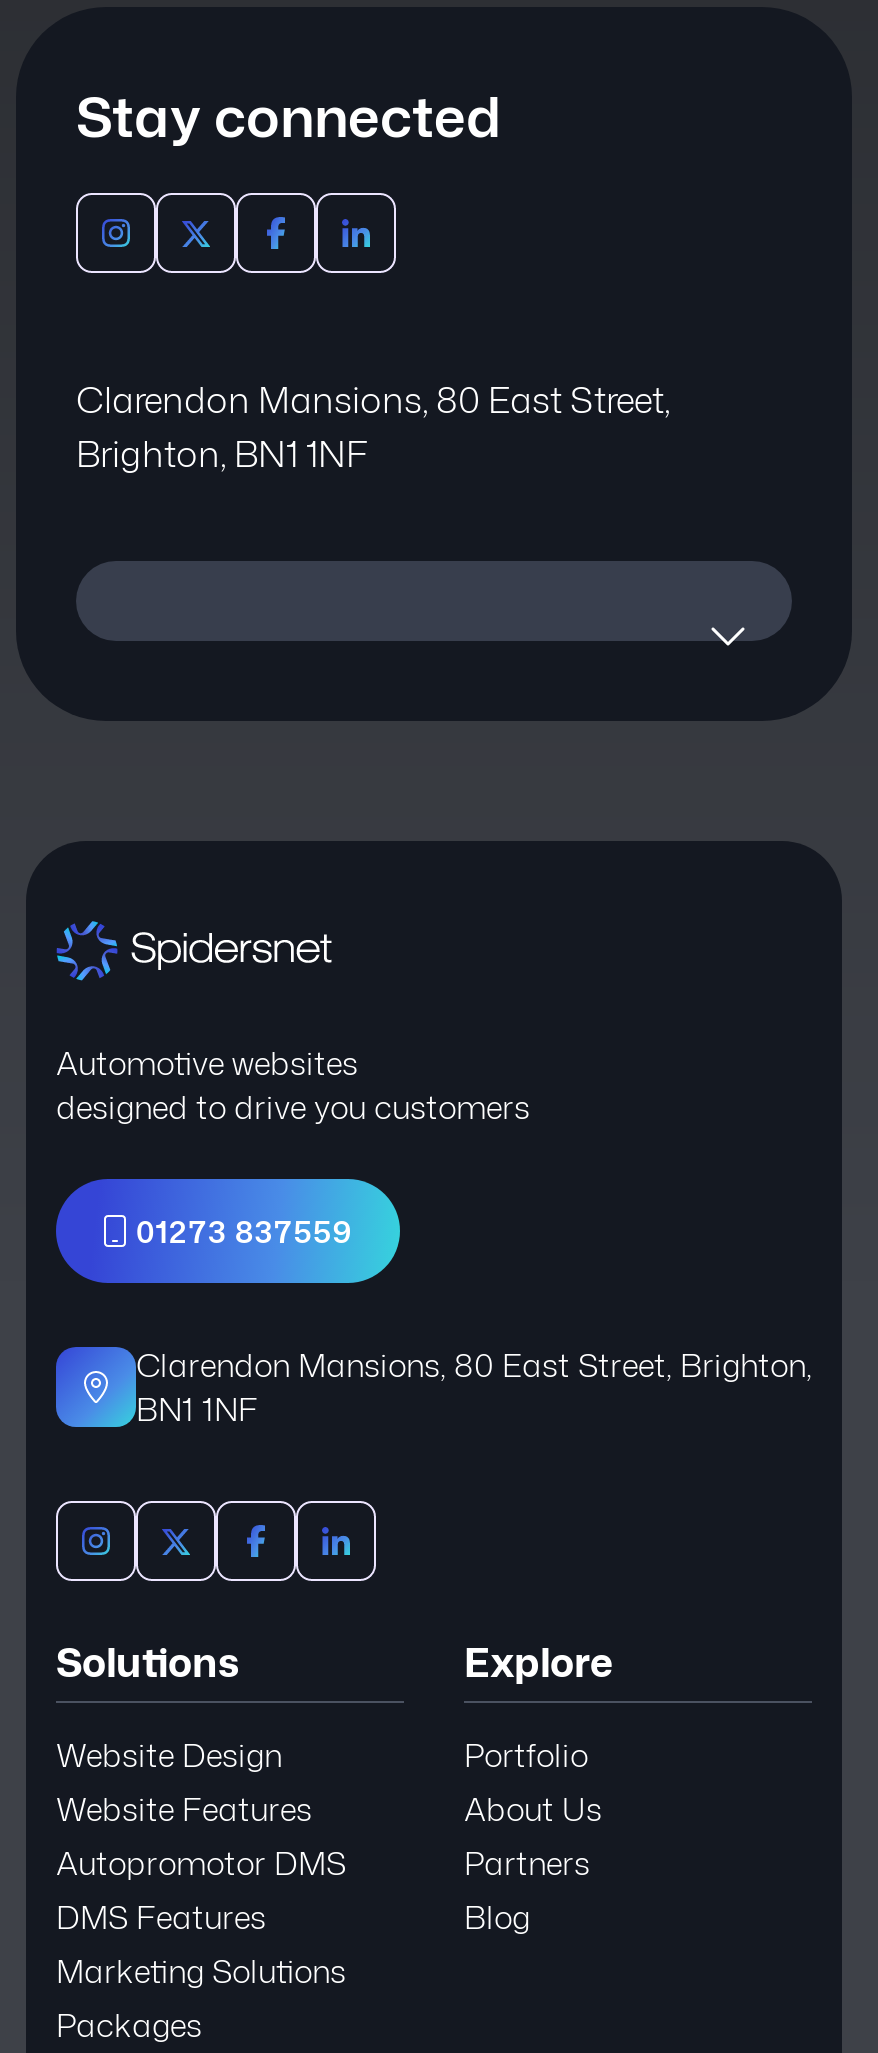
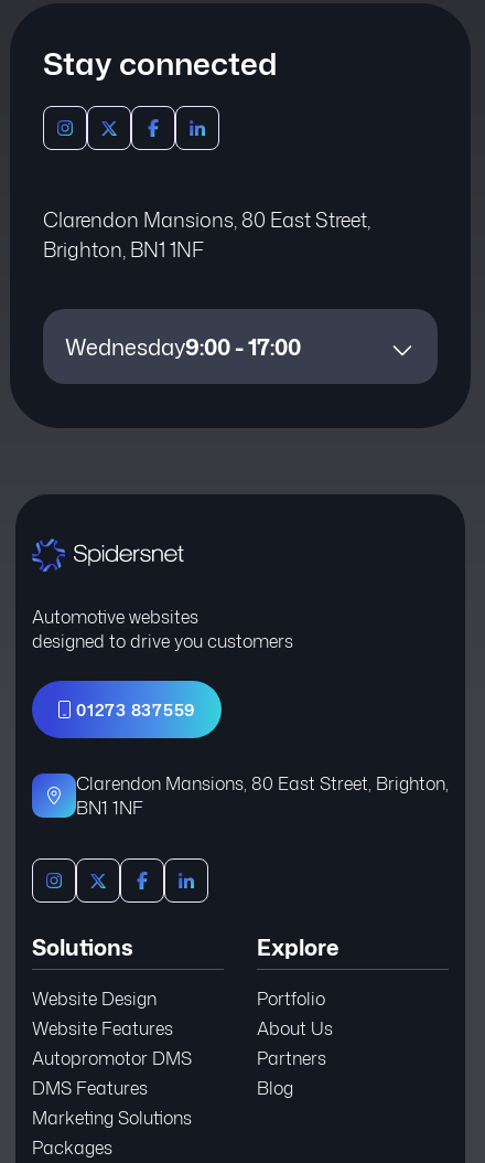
none -> [65,331,301,362] Wednesday9:00 - 17:00

